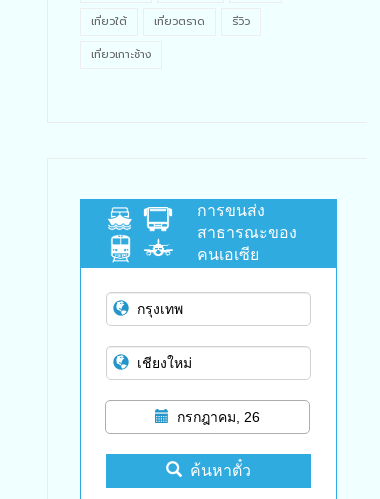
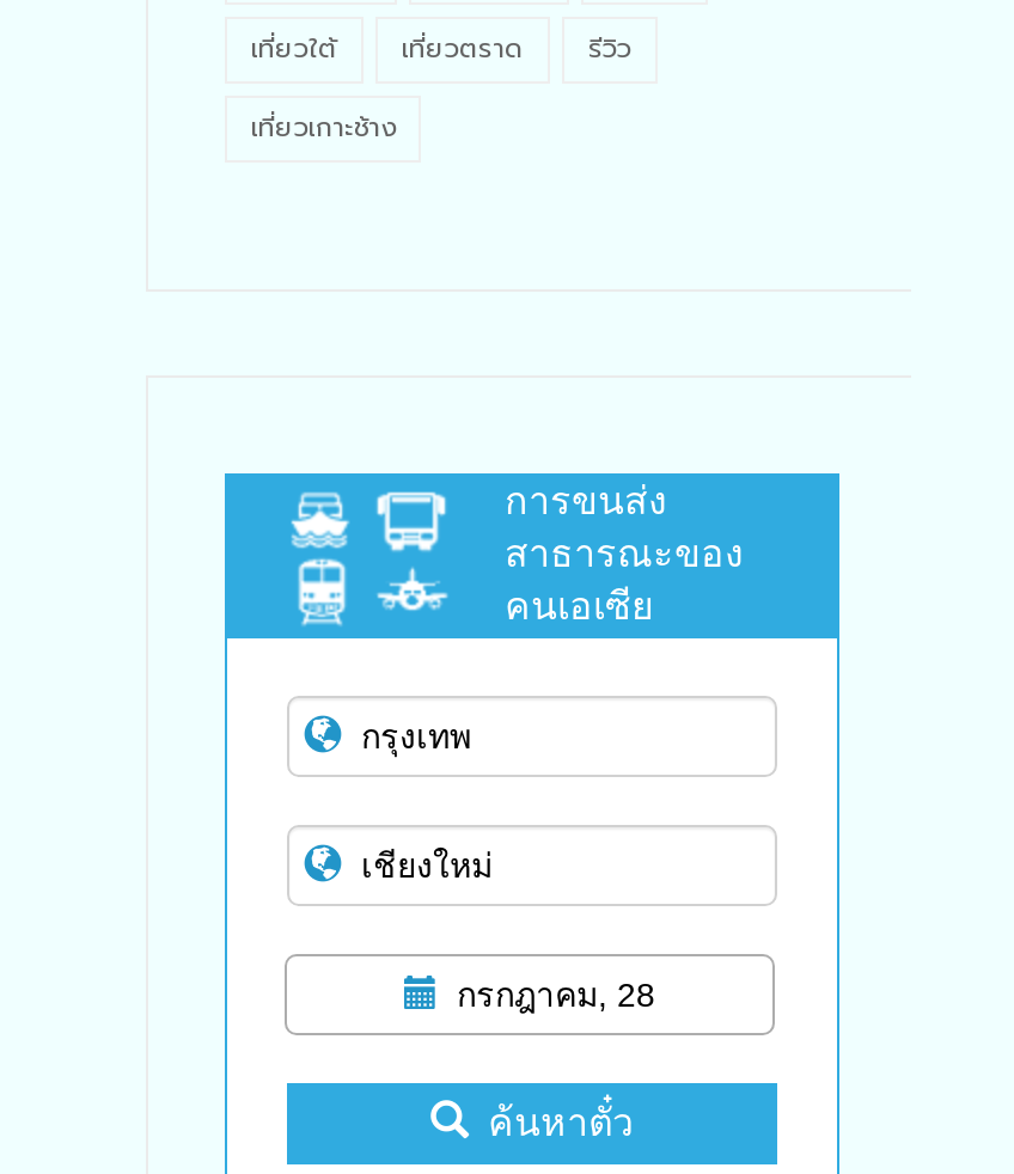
[177,409,260,425] กรกฎาคม, 26 -> [457,975,655,1014] กรกฎาคม, 28

